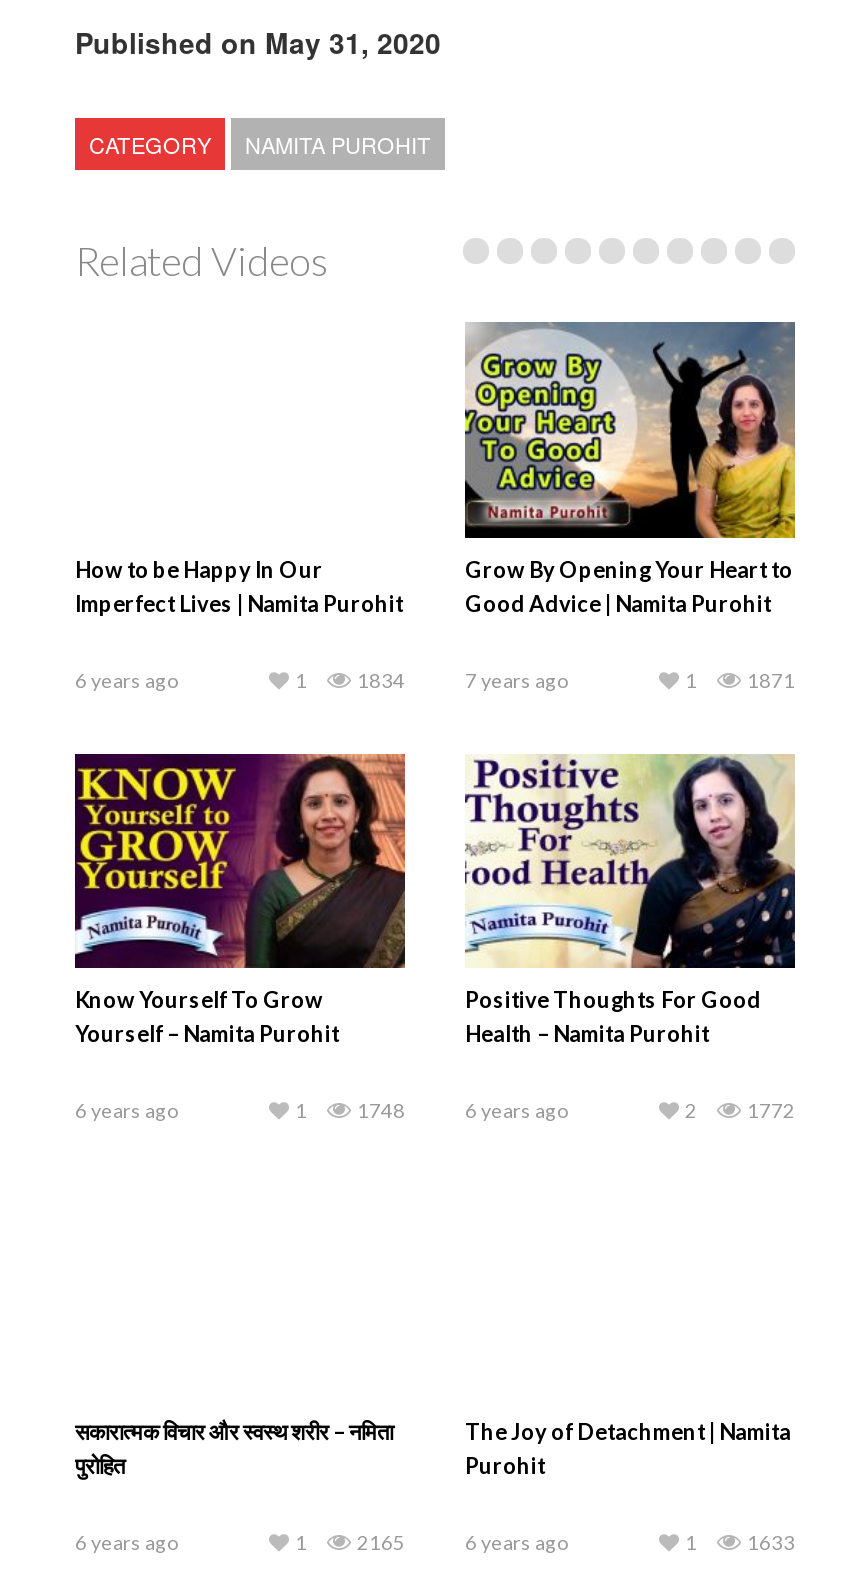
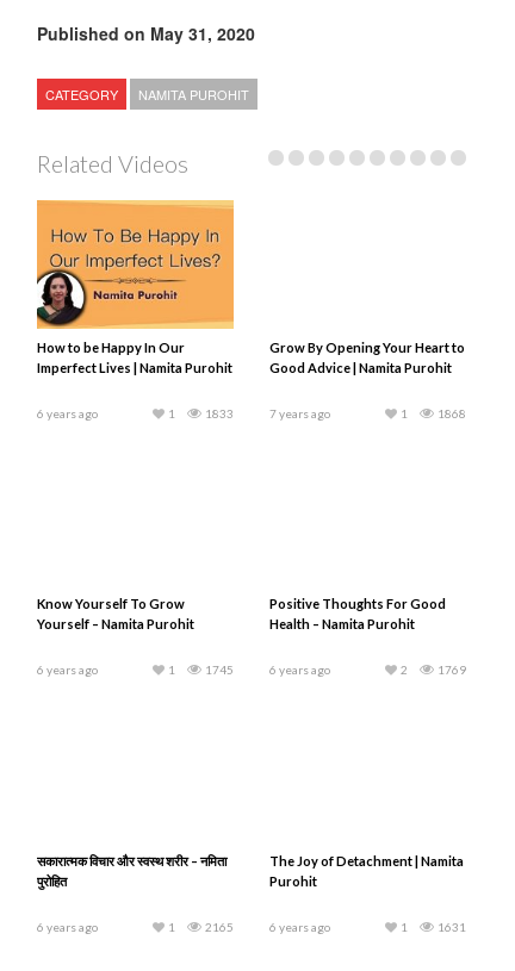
none -> [36,199,235,330] [image]
[463,320,797,540] [image] -> none
[357,667,405,691] 1834 -> [205,406,234,420] 1833
[747,667,795,691] 1871 -> [438,406,466,420] 1868
[73,752,407,970] [image] -> none
[463,752,797,970] [image] -> none
[357,1099,405,1123] 1748 -> [205,663,234,677] 1745
[747,1099,795,1123] 1772 -> [438,663,466,677] 1769
[747,1530,795,1554] 1633 -> [438,920,466,934] 1631

